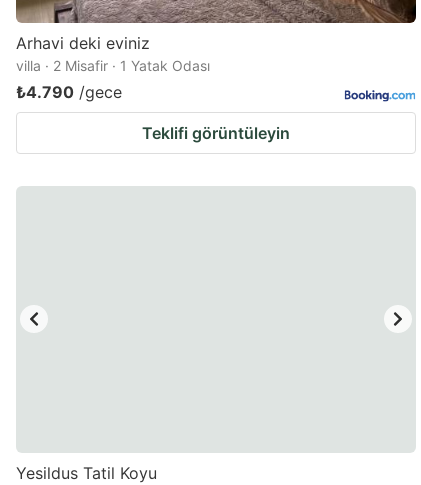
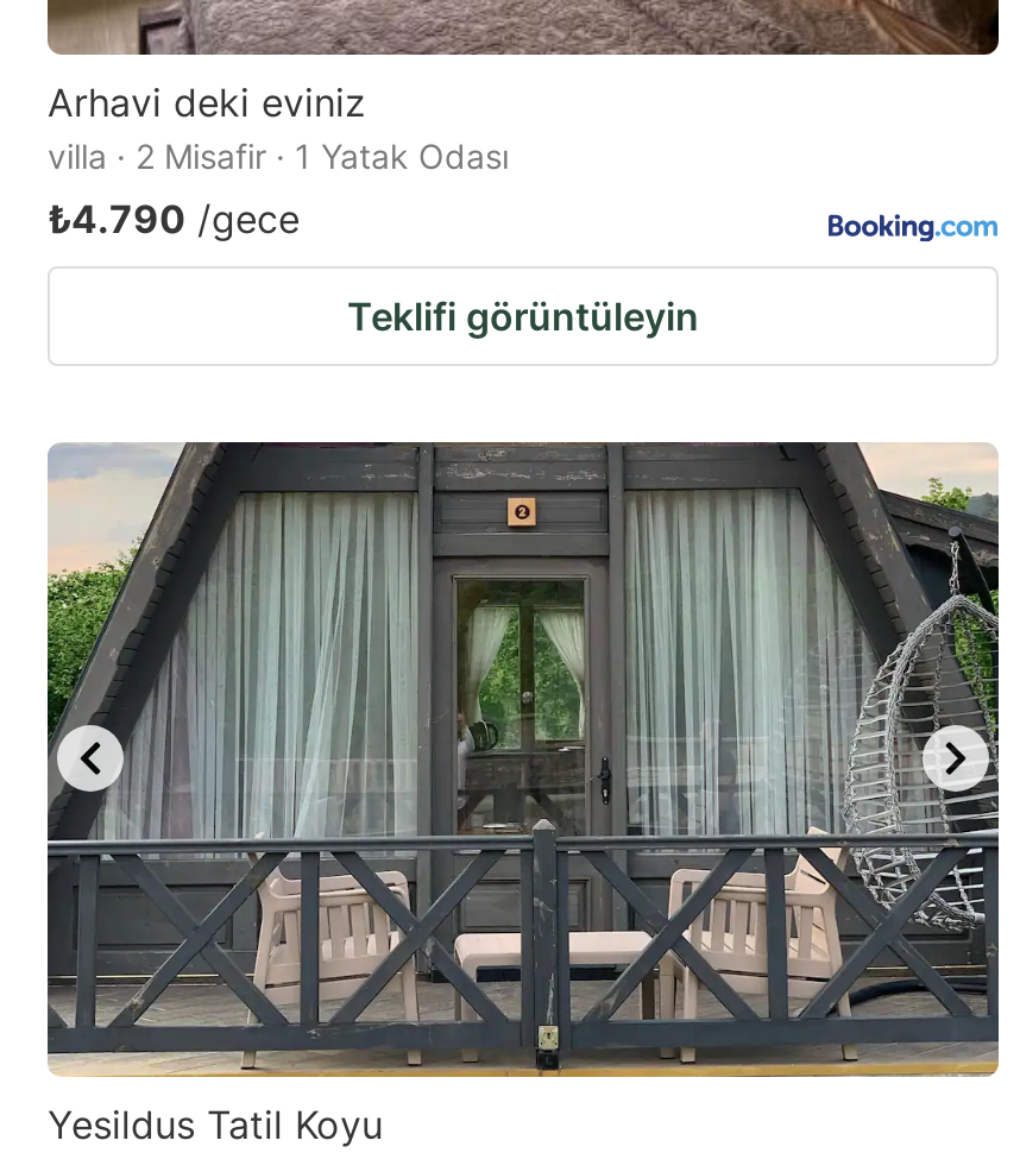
none -> [45,440,1001,1079] [image]

